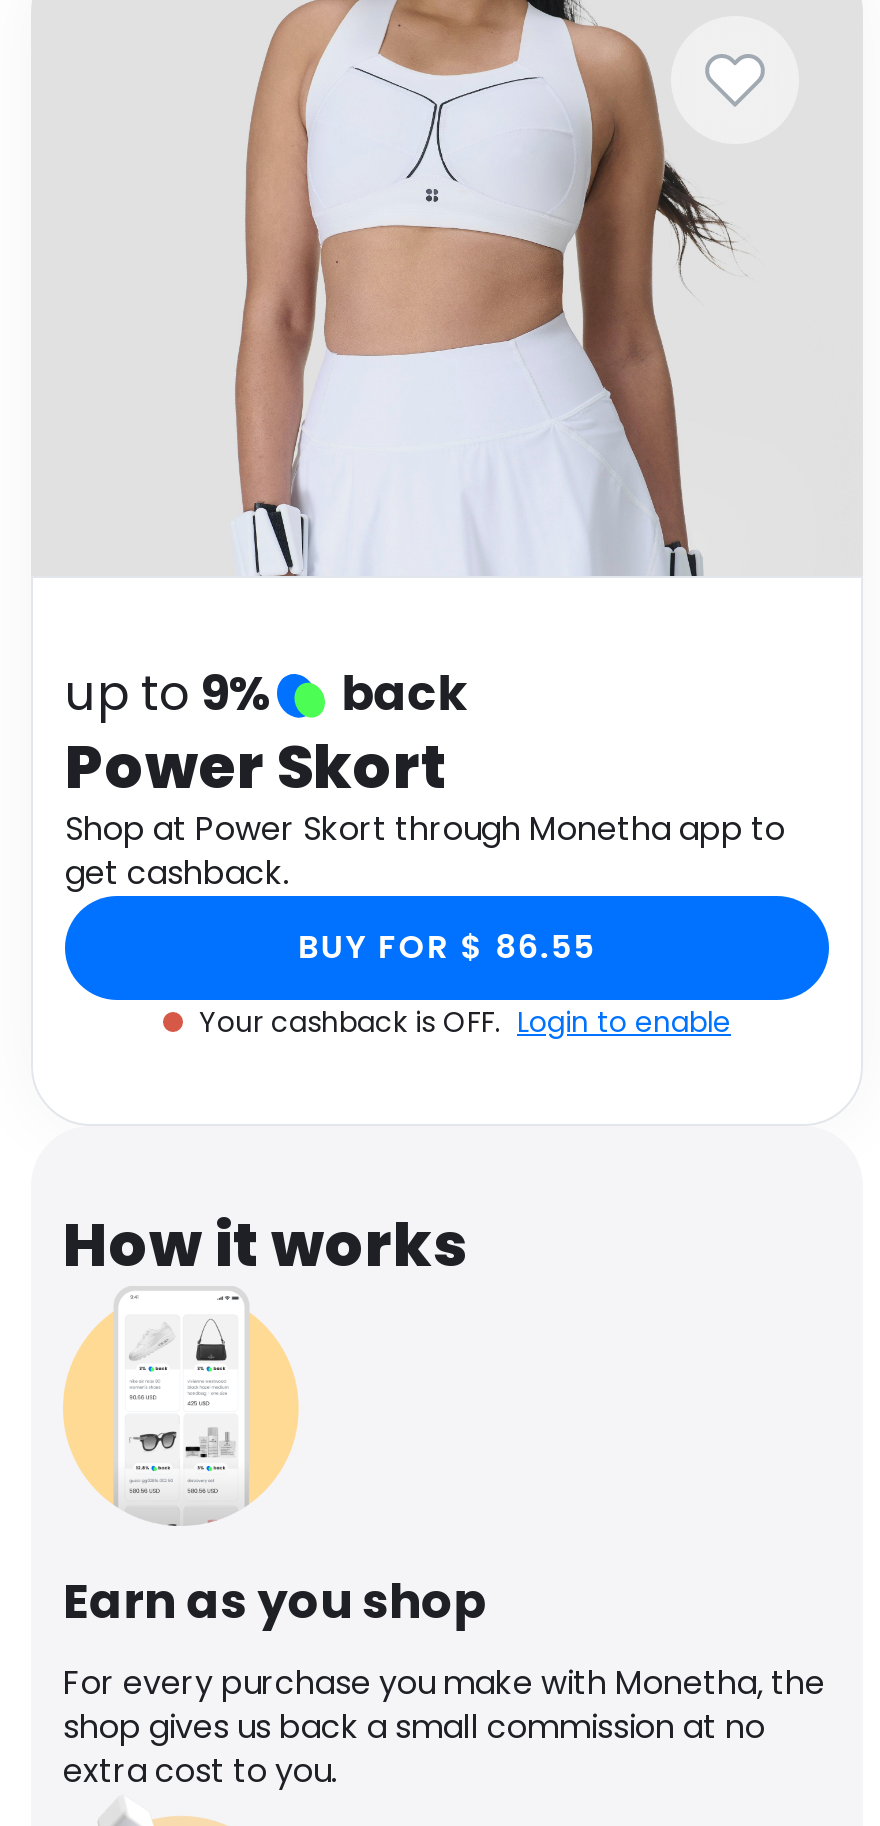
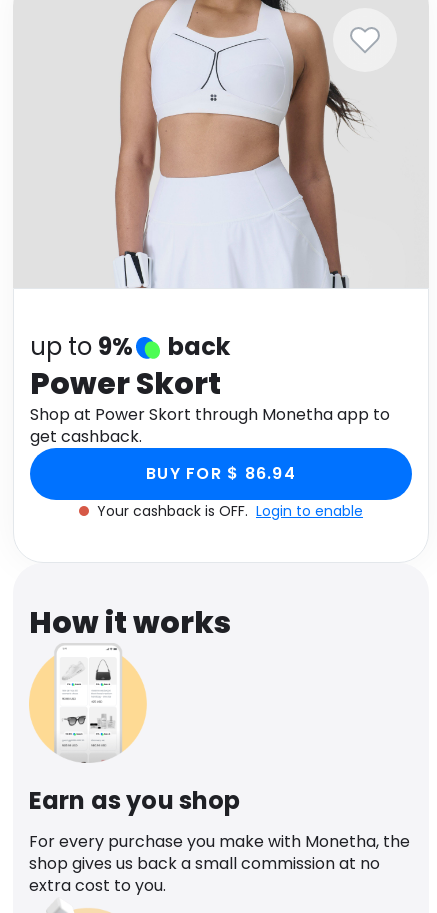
[298,924,596,970] BUY FOR $ 86.55 -> [146,462,296,485] BUY FOR $ 86.94

